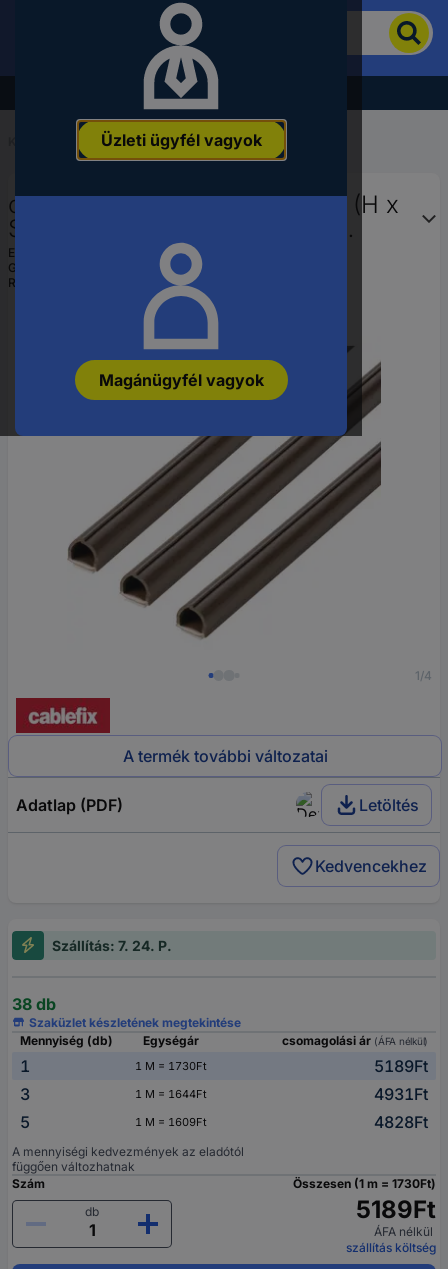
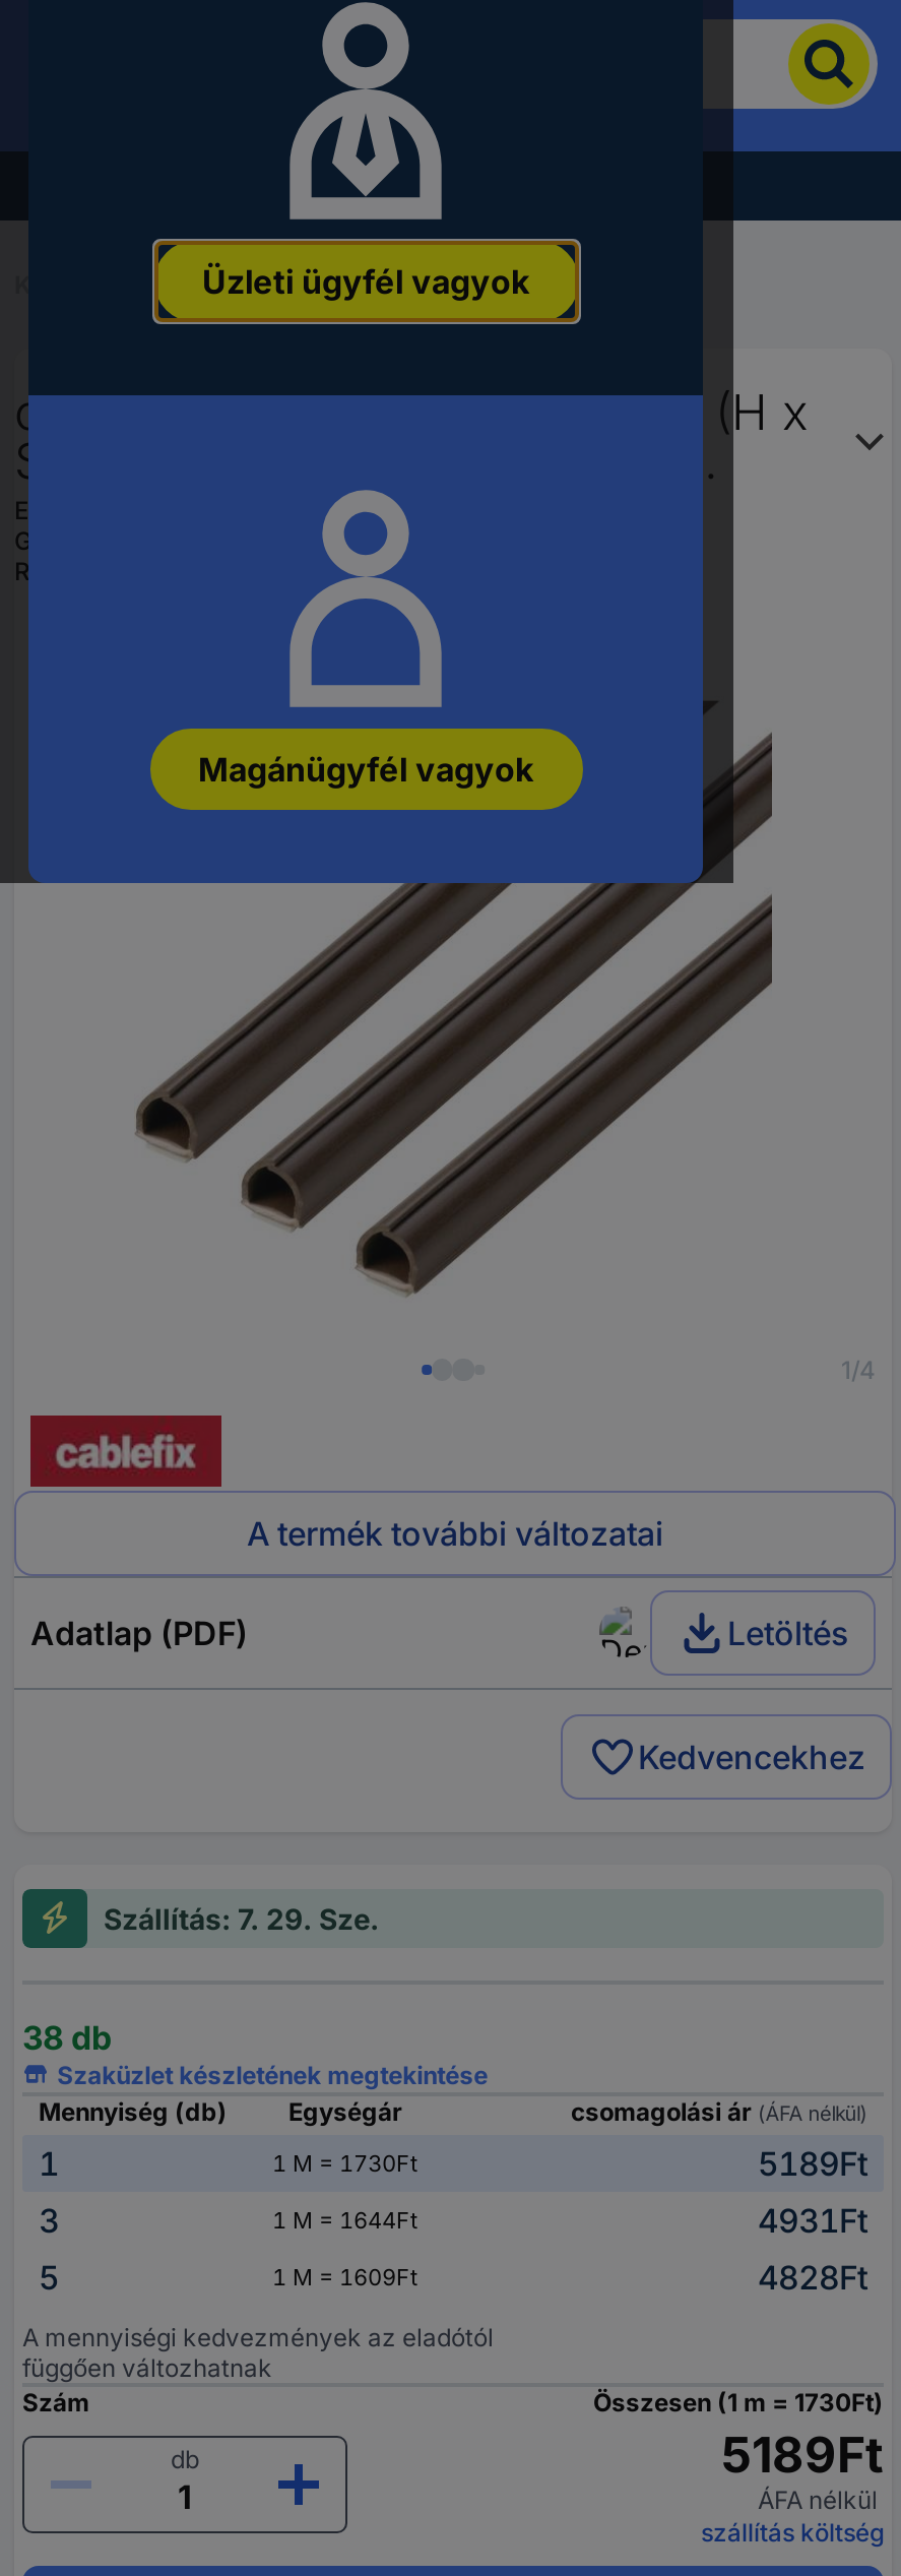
[52,937,172,954] Szállítás: 7. 24. P. -> [104,1900,380,1935] Szállítás: 7. 29. Sze.

